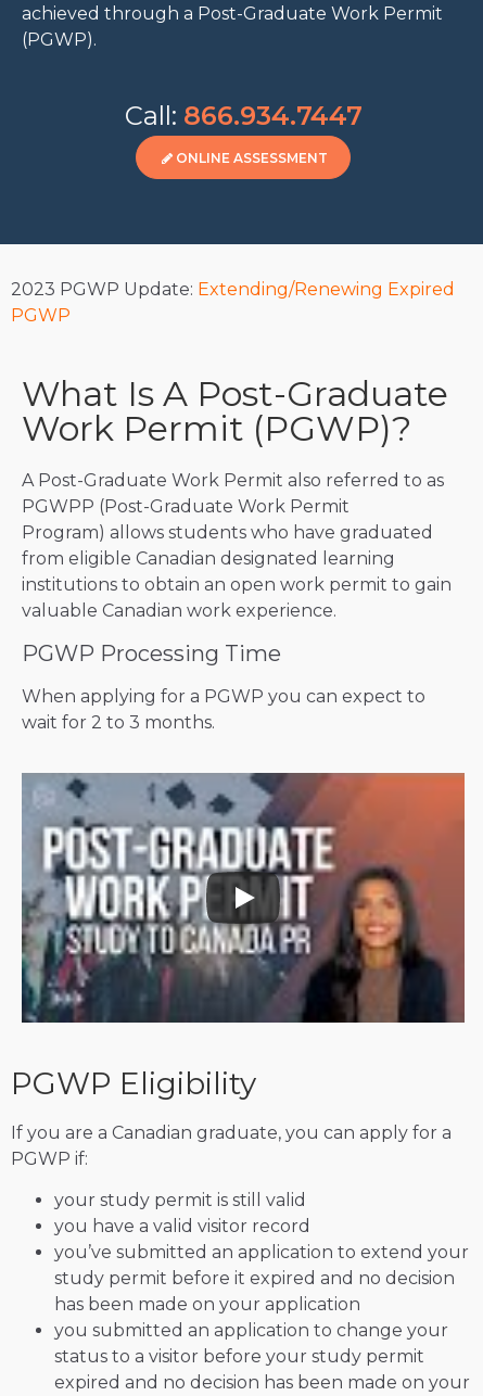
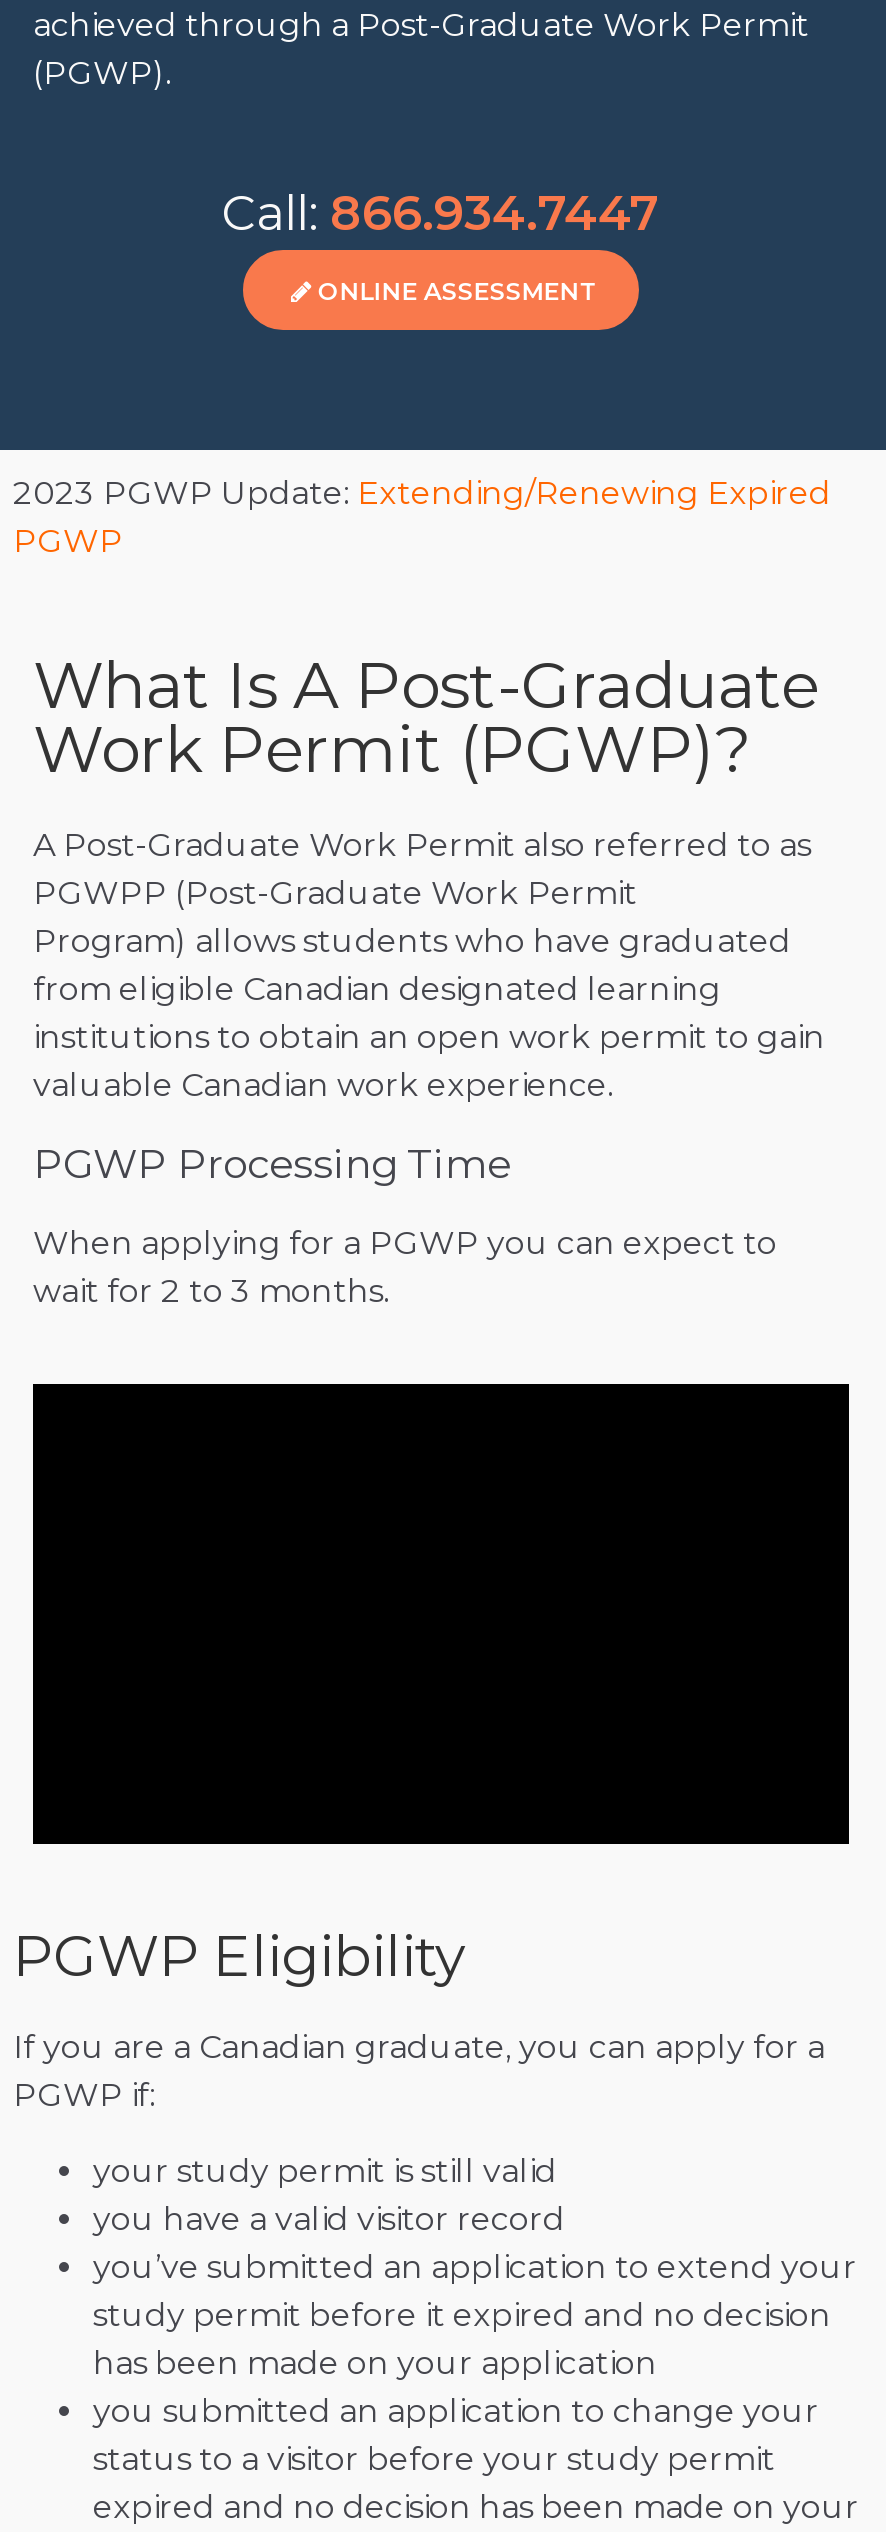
[21,772,466,1024] [image] -> none

